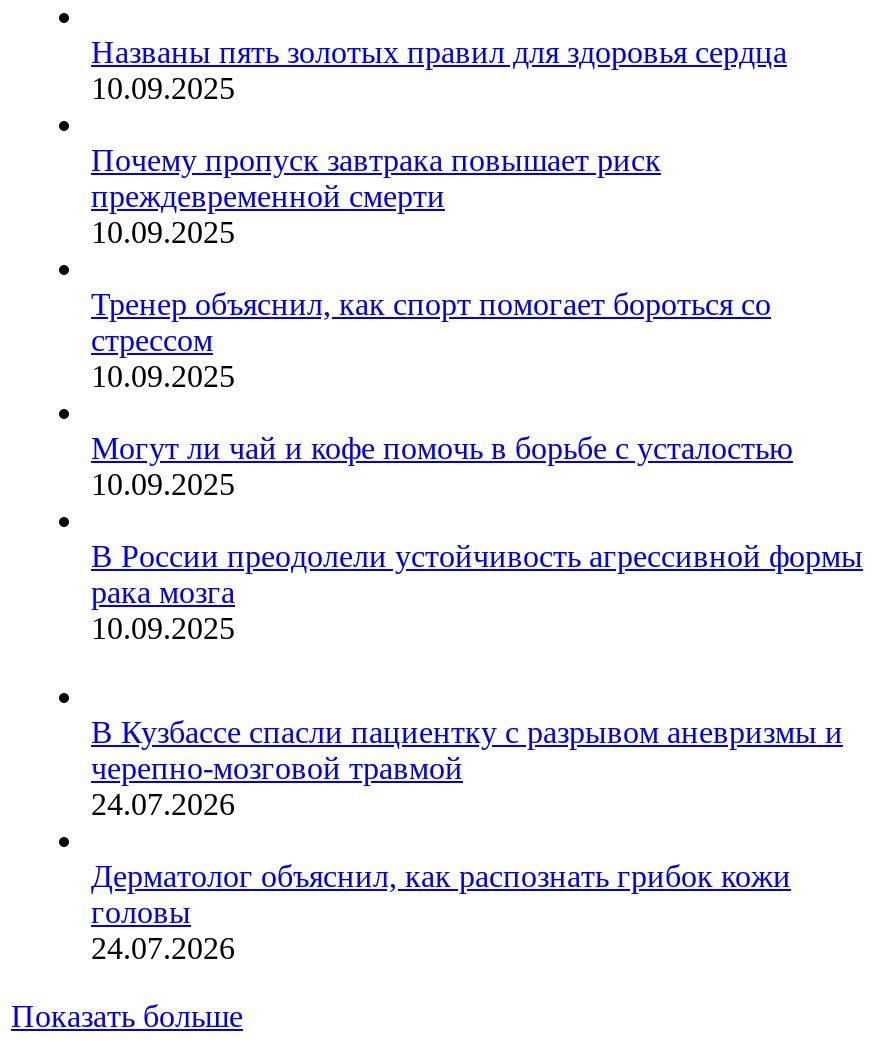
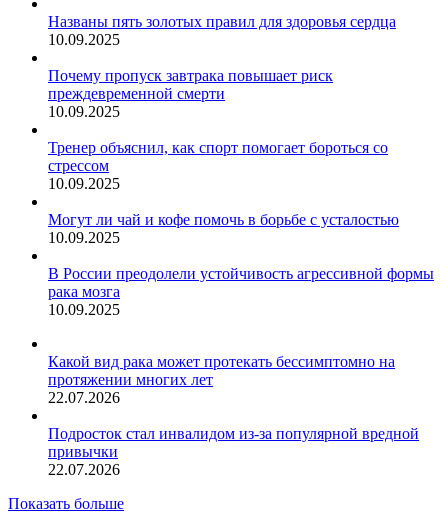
[91,714,843,820] В Кузбассе спасли пациентку с разрывом аневризмы и | черепно-мозговой травмой | 24.07.2026 -> [48,353,395,406] Какой вид рака может протекать бессимптомно на | протяжении многих лет | 22.07.2026
[91,858,791,964] Дерматолог объяснил, как распознать грибок кожи | головы | 24.07.2026 -> [48,425,419,478] Подросток стал инвалидом из-за популярной вредной | привычки | 22.07.2026

